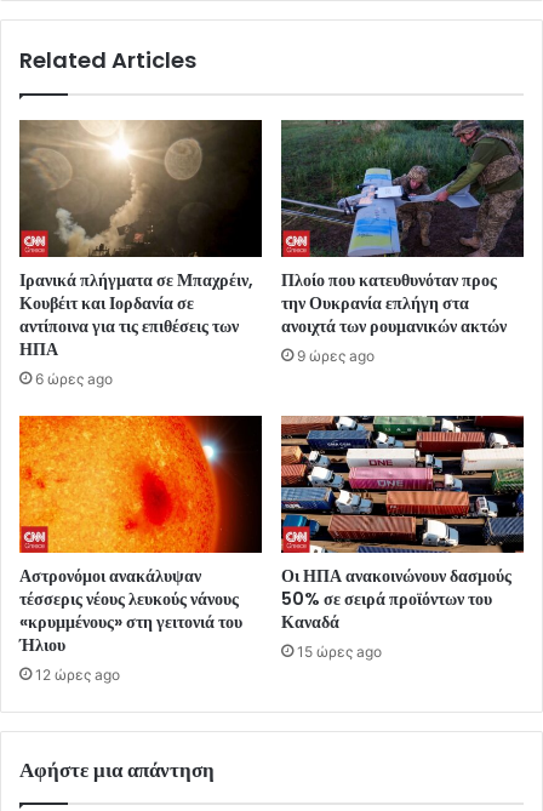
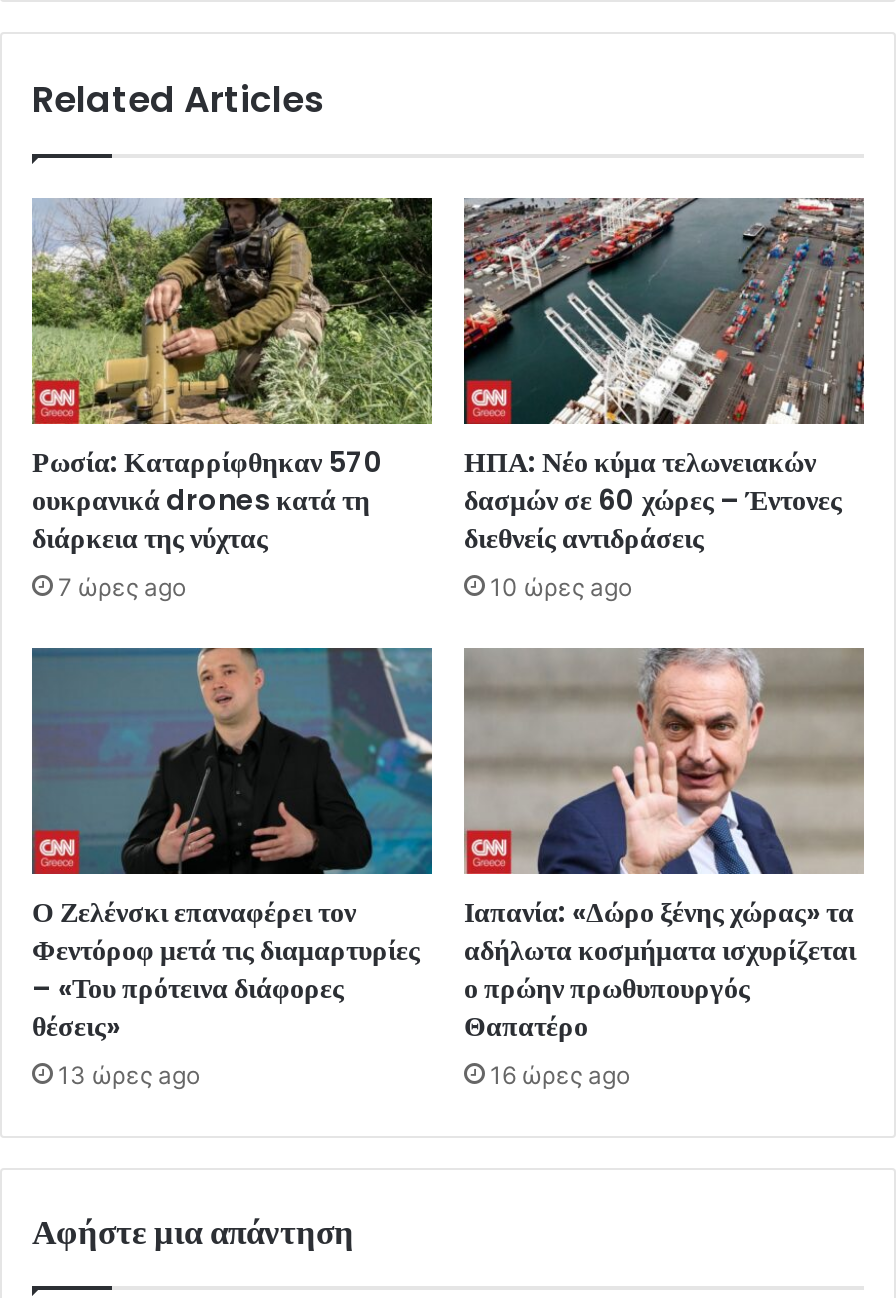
[19,120,263,388] [image] | Ιρανικά πλήγματα σε Μπαχρέιν, | Κουβέιτ και Ιορδανία σε | αντίποινα για τις επιθέσεις των | ΗΠΑ | 6 ώρες ago -> [30,196,434,602] [image] | Ρωσία: Καταρρίφθηκαν 570 | ουκρανικά drones κατά τη | διάρκεια της νύχτας | 7 ώρες ago
[281,119,524,365] [image] | Πλοίο που κατευθυνόταν προς | την Ουκρανία επλήγη στα | ανοιχτά των ρουμανικών ακτών | 9 ώρες ago -> [462,196,866,602] [image] | ΗΠΑ: Νέο κύμα τελωνειακών | δασμών σε 60 χώρες – Έντονες | διεθνείς αντιδράσεις | 10 ώρες ago
[18,415,263,684] [image] | Αστρονόμοι ανακάλυψαν | τέσσερις νέους λευκούς νάνους | «κρυμμένους» στη γειτονιά του | Ήλιου | 12 ώρες ago -> [30,646,434,1090] [image] | Ο Ζελένσκι επαναφέρει τον | Φεντόροφ μετά τις διαμαρτυρίες | – «Του πρότεινα διάφορες | θέσεις» | 13 ώρες ago
[280,415,524,661] [image] | Οι ΗΠΑ ανακοινώνουν δασμούς | 50% σε σειρά προϊόντων του | Καναδά | 15 ώρες ago -> [464,648,866,1090] [image] | Ιαπανία: «Δώρο ξένης χώρας» τα | αδήλωτα κοσμήματα ισχυρίζεται | ο πρώην πρωθυπουργός | Θαπατέρο | 16 ώρες ago

